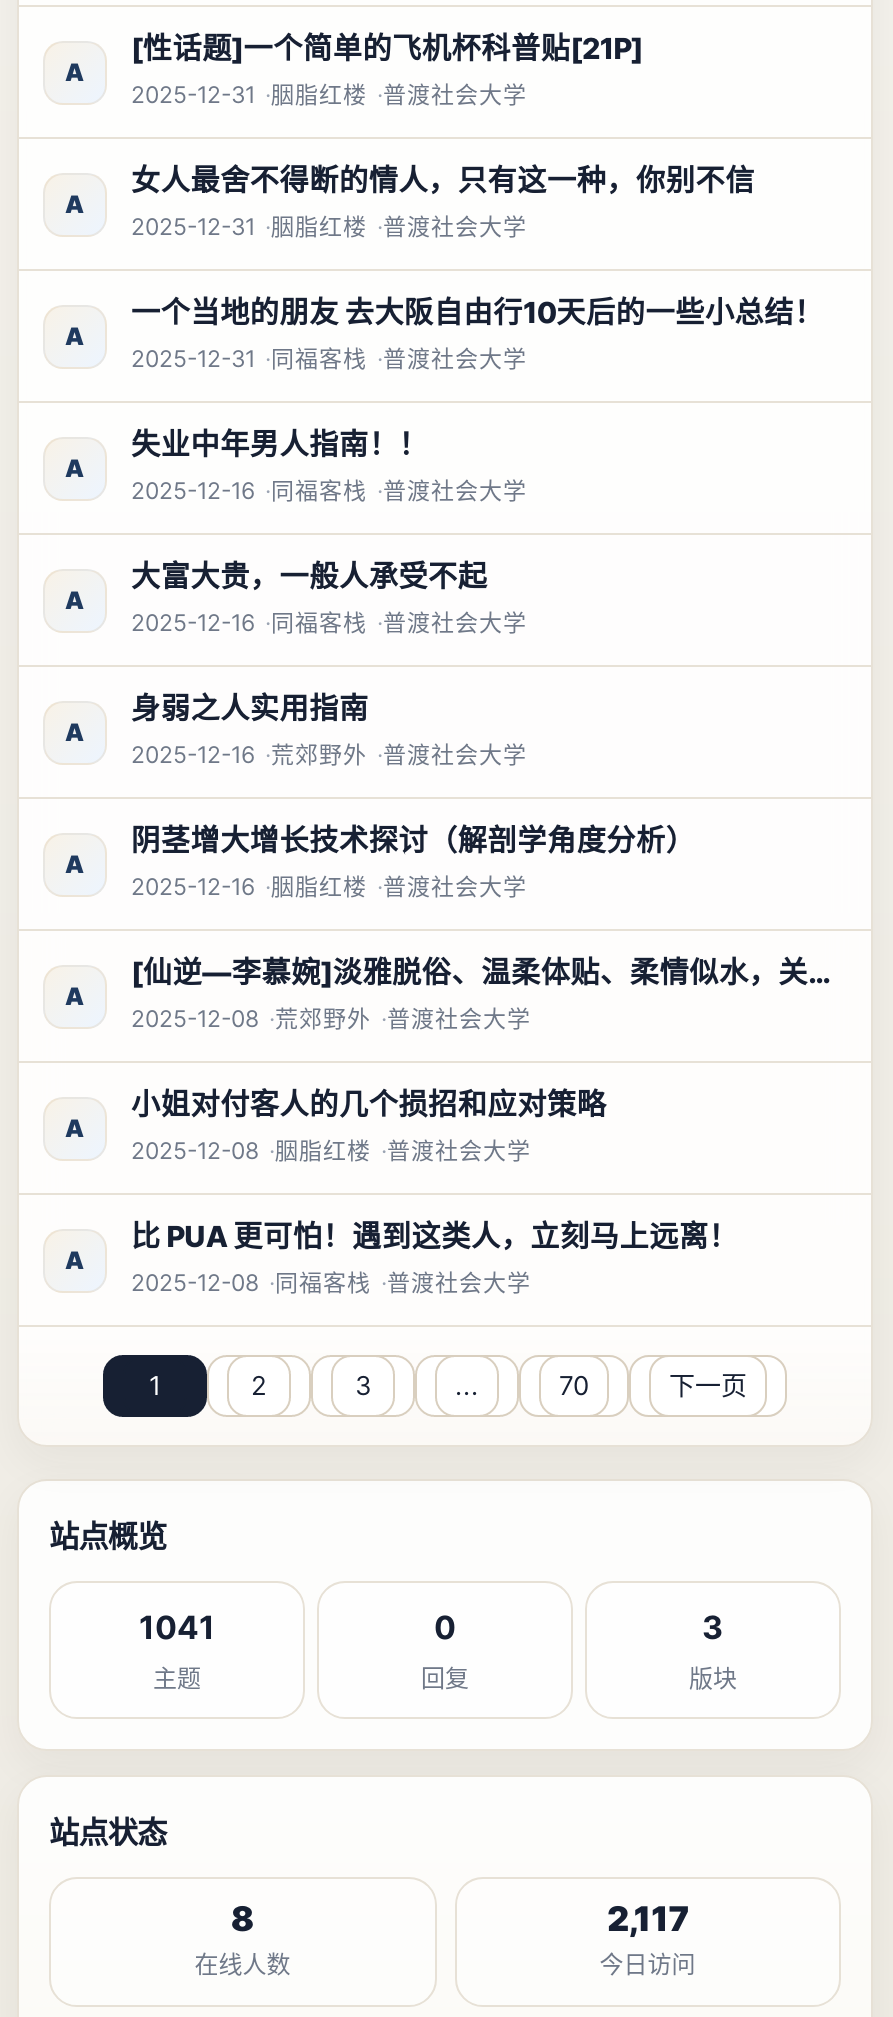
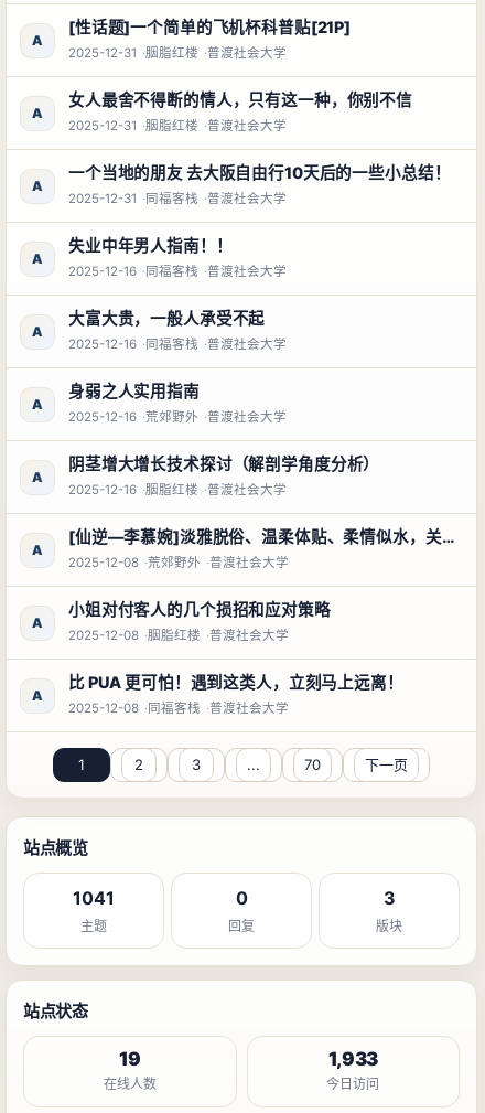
[231,1899,254,1939] 8 -> [119,1048,141,1070] 19
[607,1899,688,1939] 2,117 -> [328,1048,378,1070] 1,933

